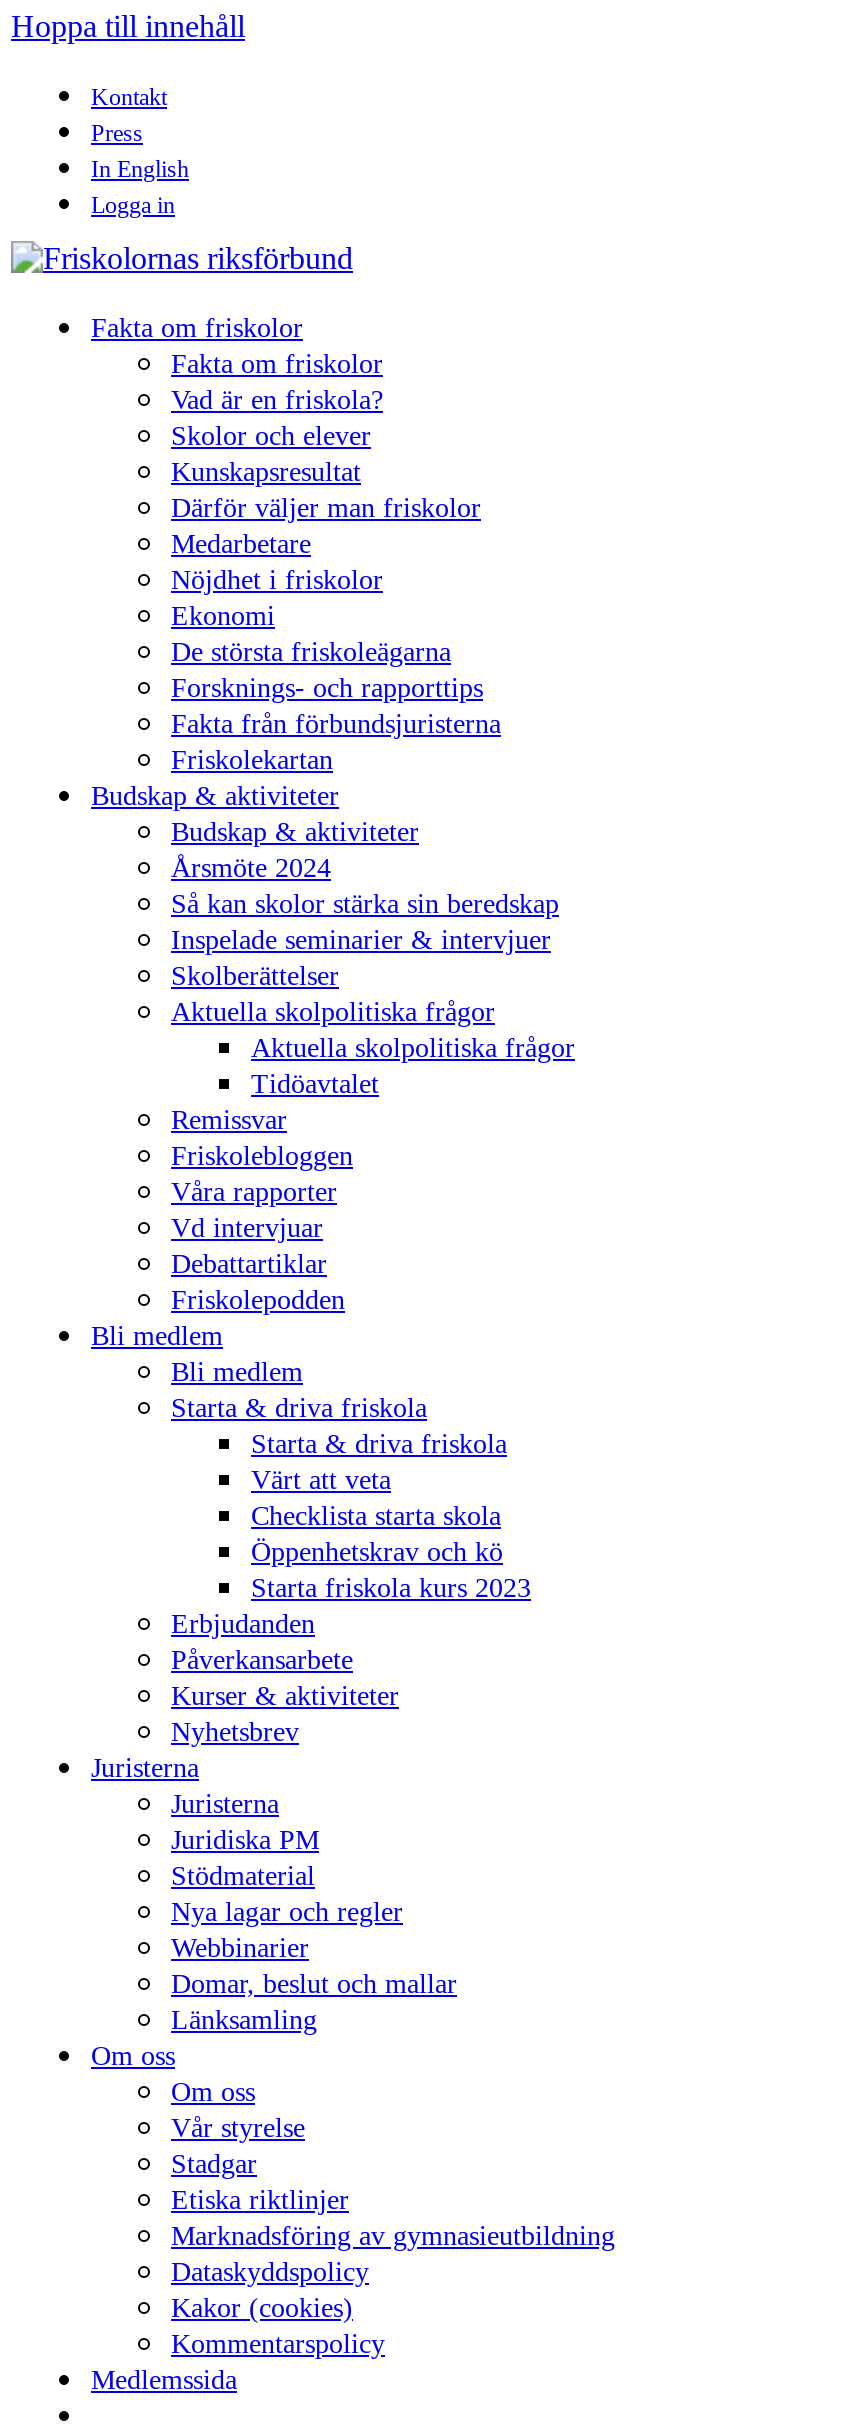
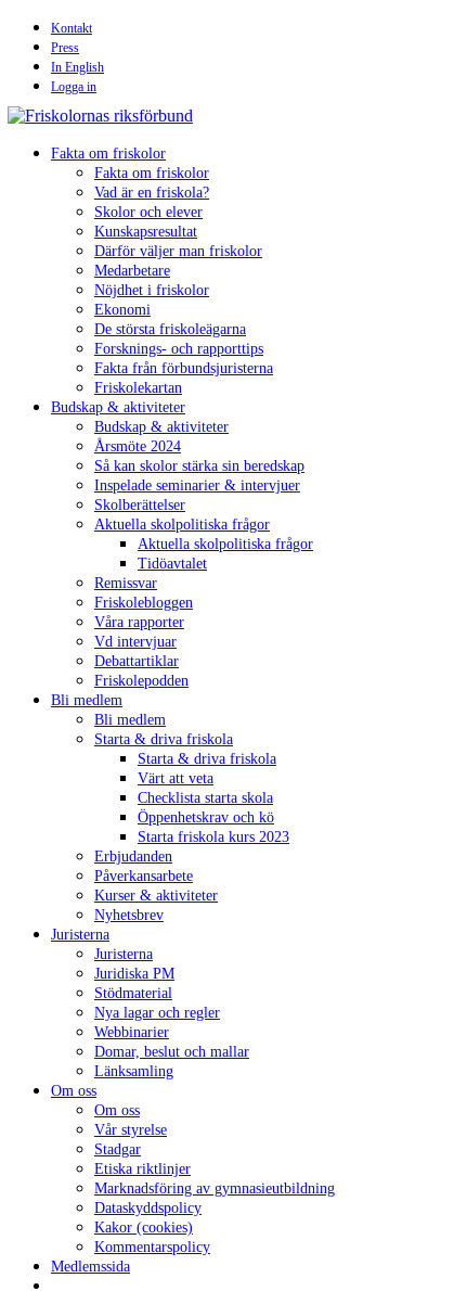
[11,9,245,43] Hoppa till innehåll -> none

